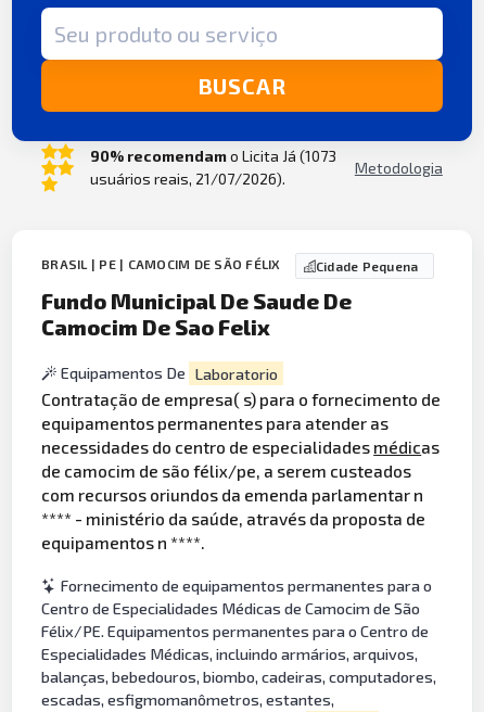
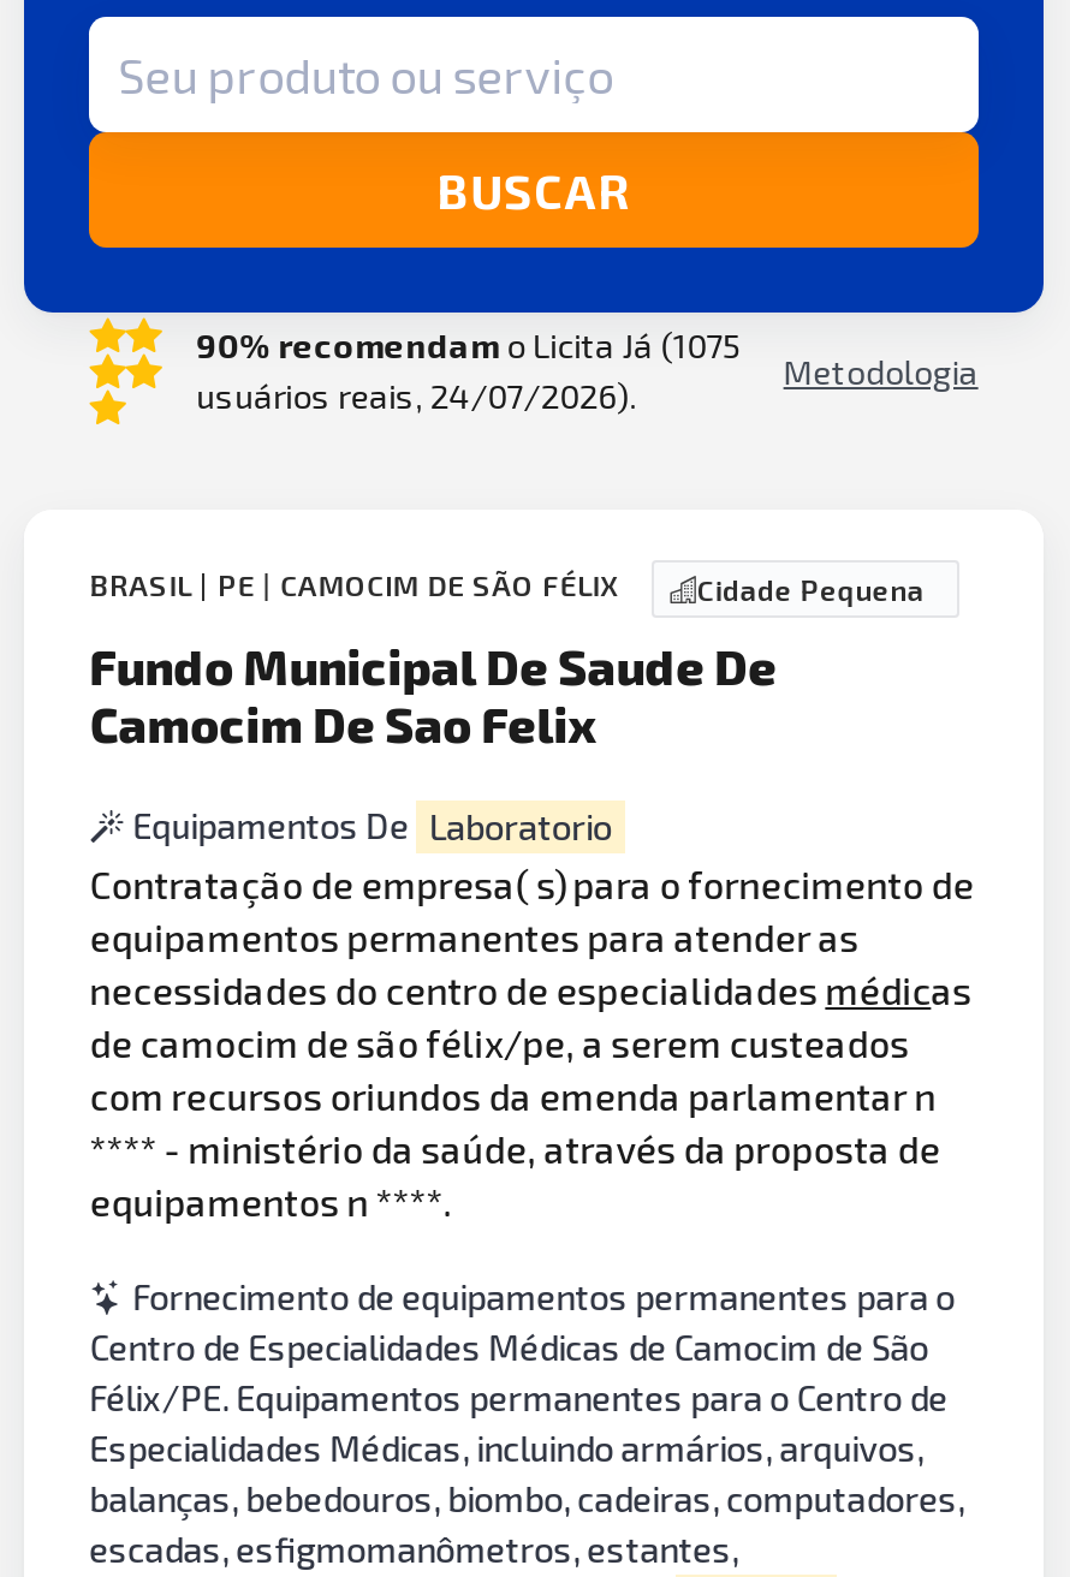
[90,147,336,166] 90% recomendam o Licita Já (1073 -> [196,326,740,367] 90% recomendam o Licita Já (1075
[90,170,285,188] usuários reais, 21/07/2026). -> [196,376,636,417] usuários reais, 24/07/2026).

